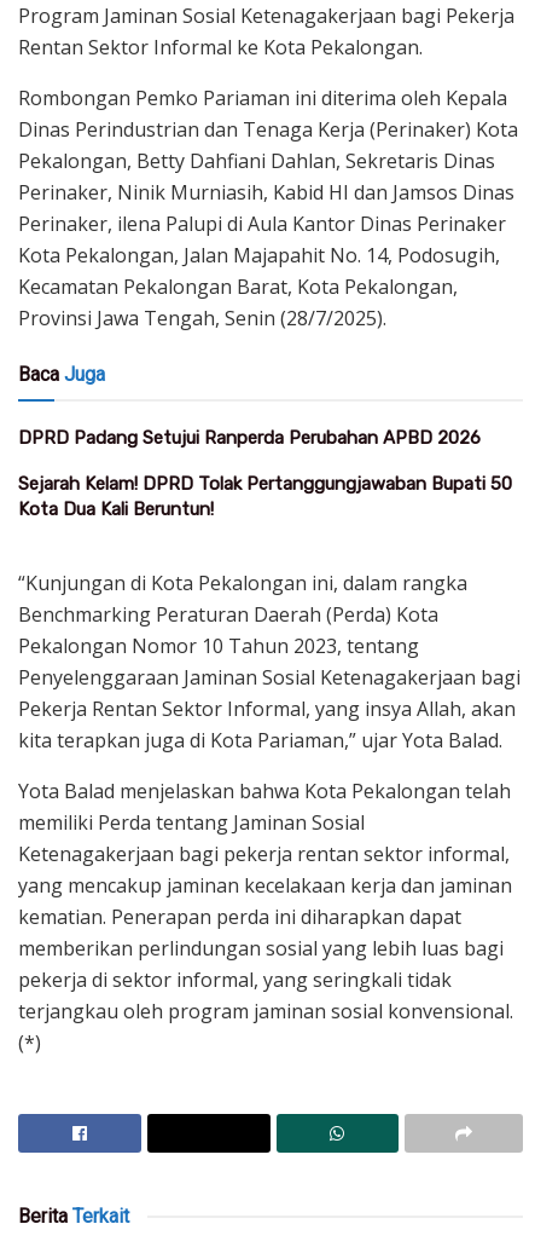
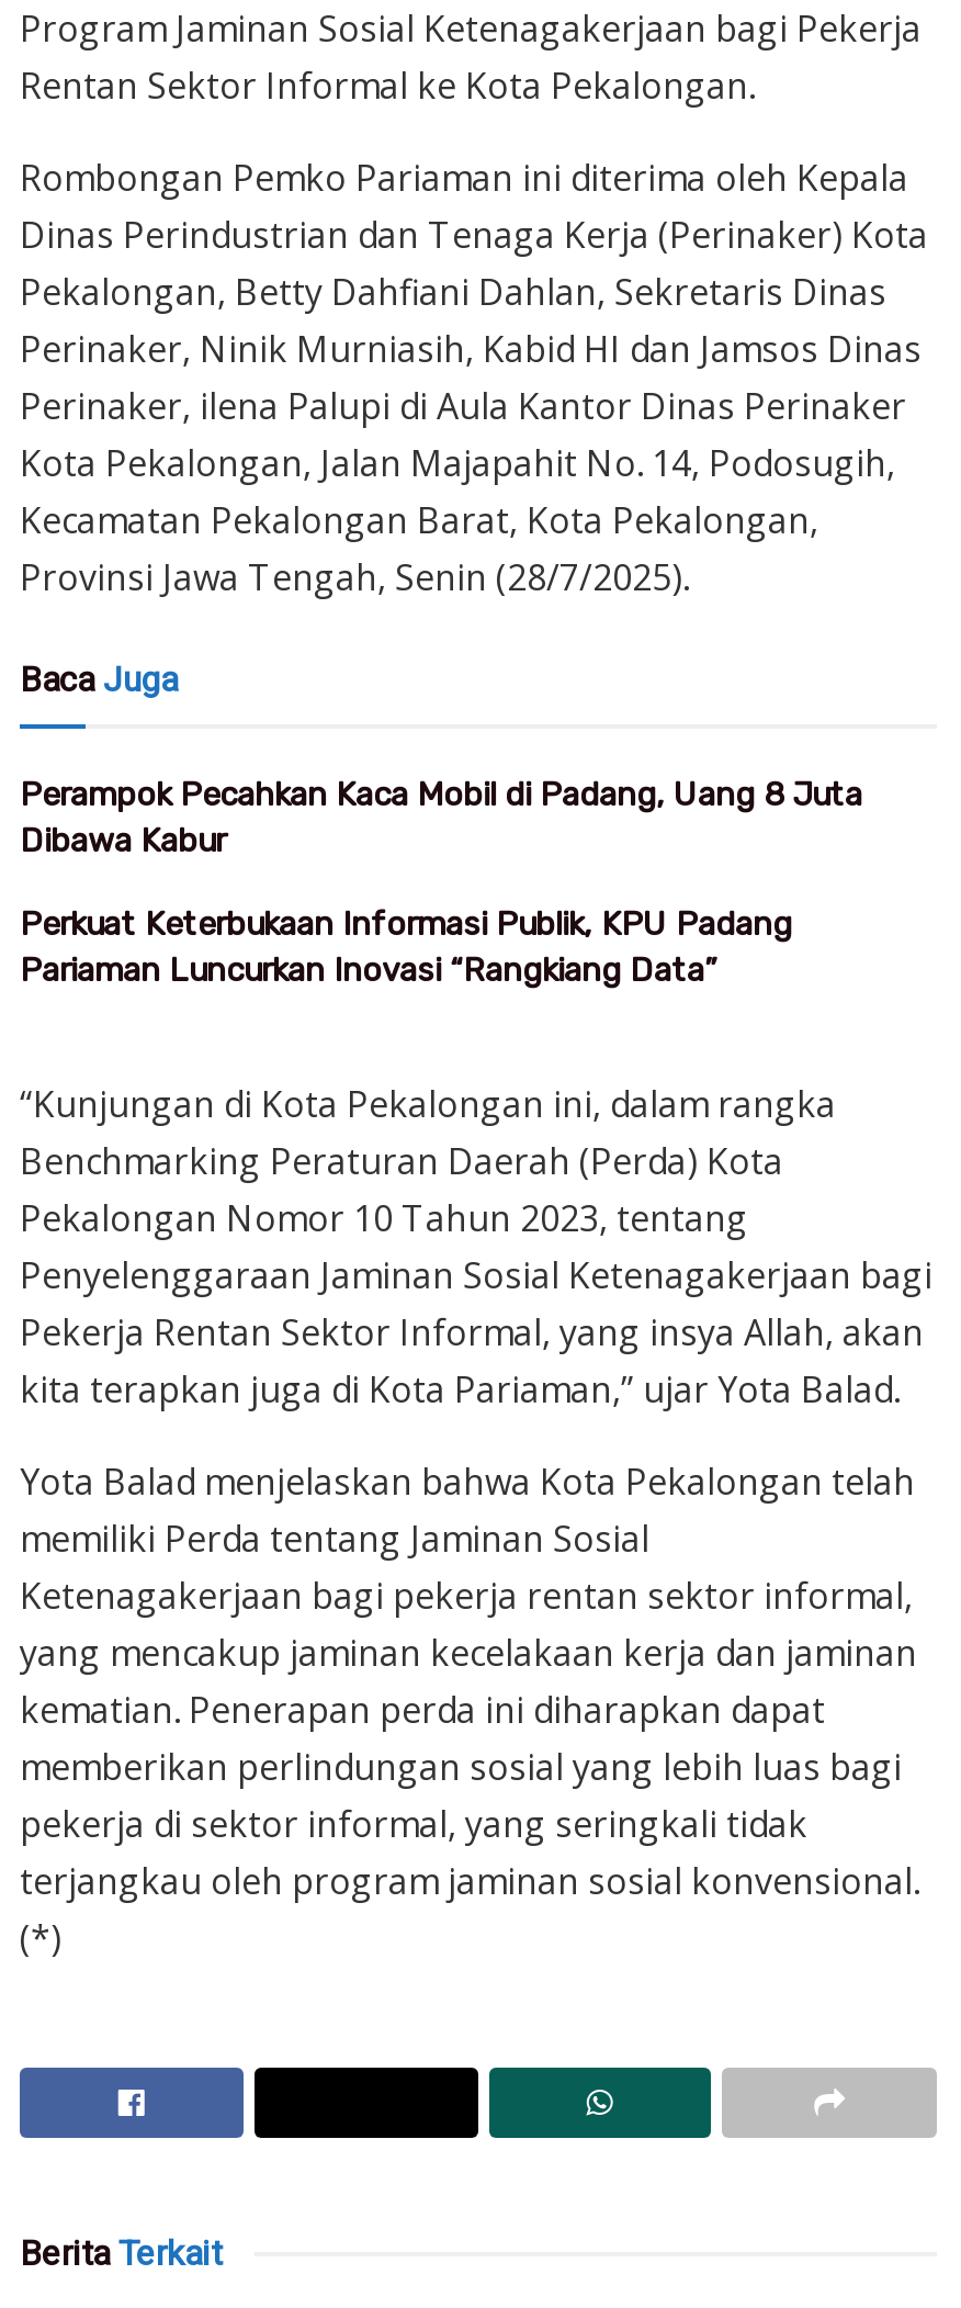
[18,427,481,449] DPRD Padang Setujui Ranperda Perubahan APBD 2026 -> [20,775,862,861] Perampok Pecahkan Kaca Mobil di Padang, Uang 8 Juta | Dibawa Kabur
[18,473,512,520] Sejarah Kelam! DPRD Tolak Pertanggungjawaban Bupati 50 | Kota Dua Kali Beruntun! -> [20,905,792,990] Perkuat Keterbukaan Informasi Publik, KPU Padang | Pariaman Luncurkan Inovasi “Rangkiang Data”

